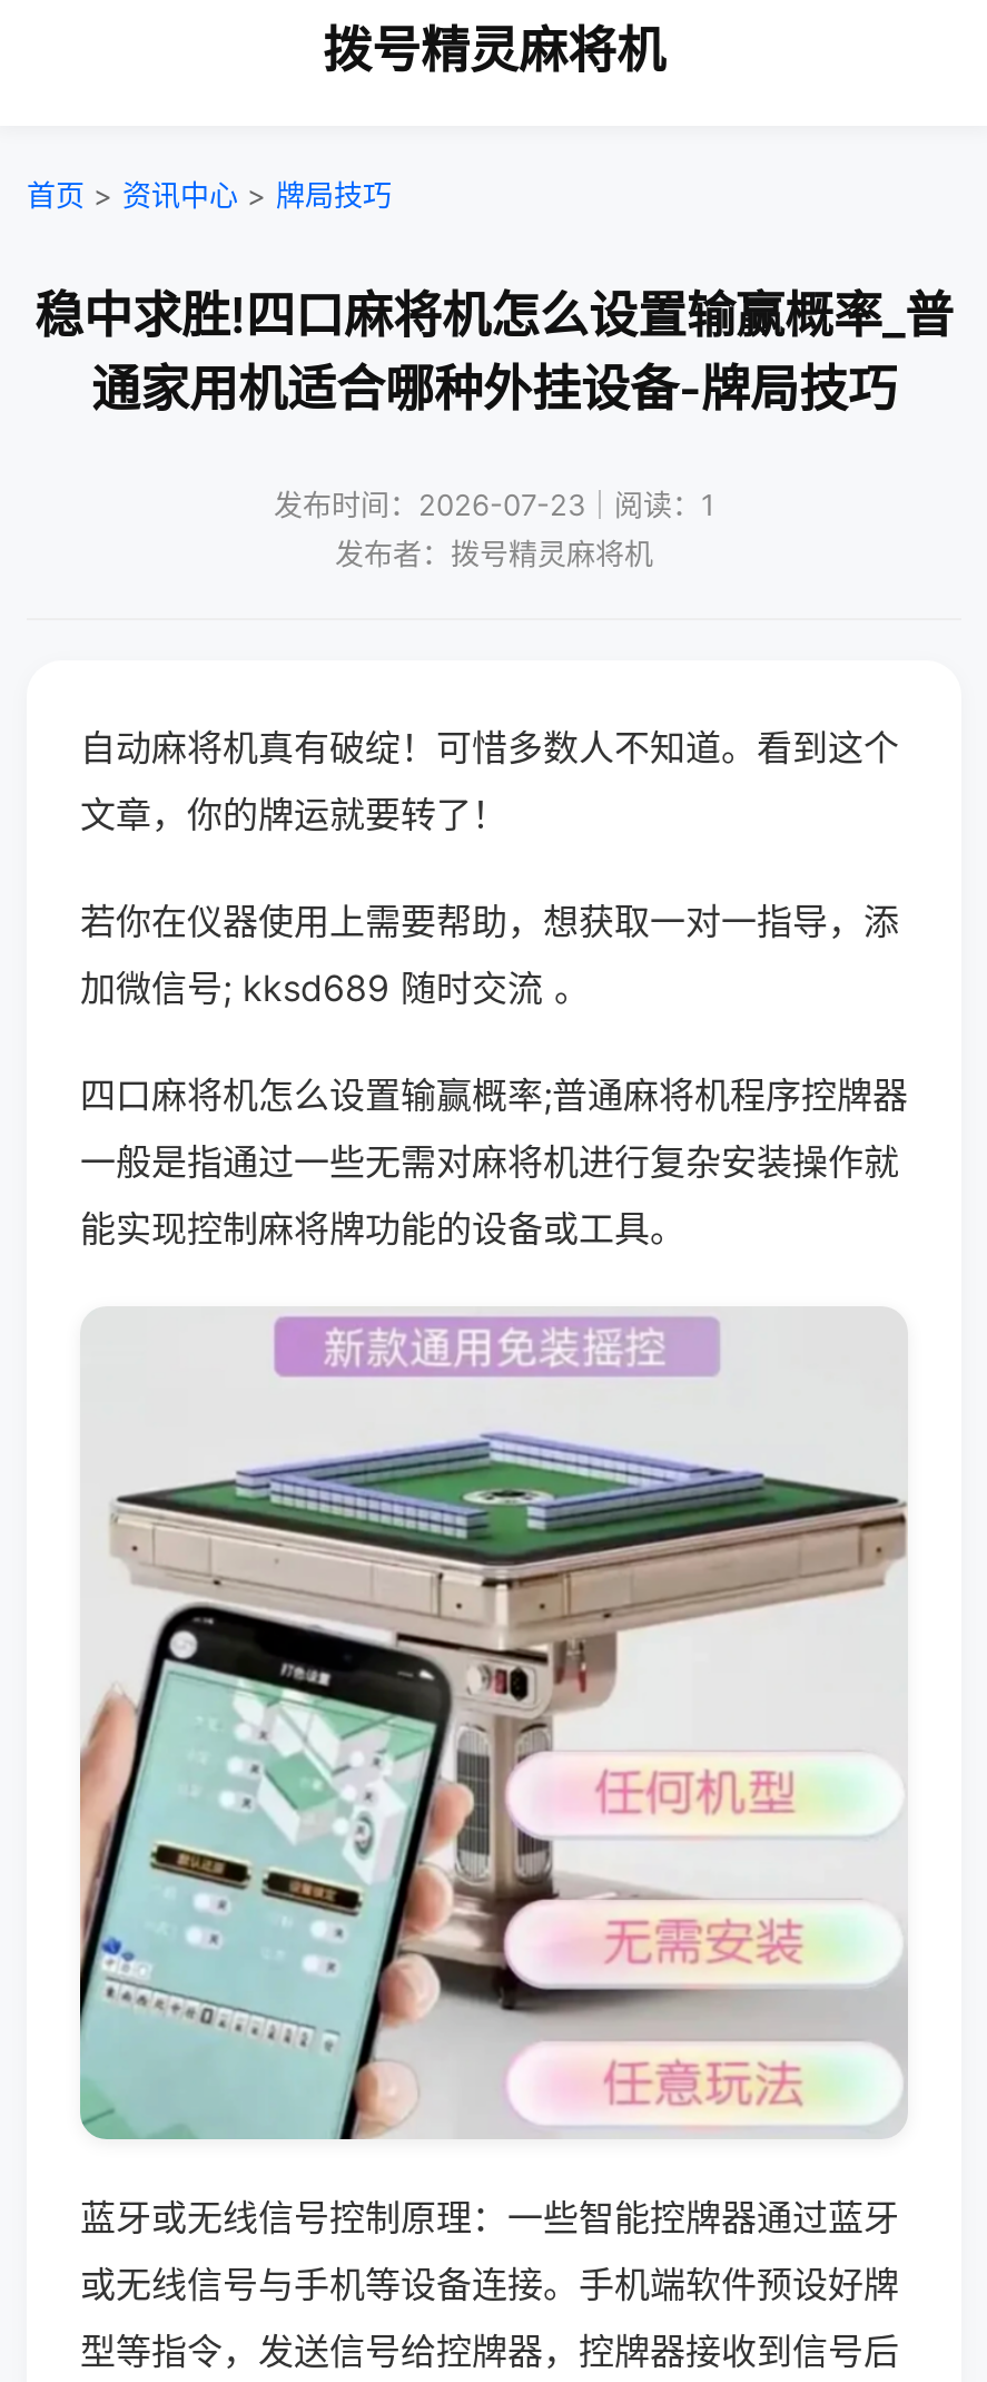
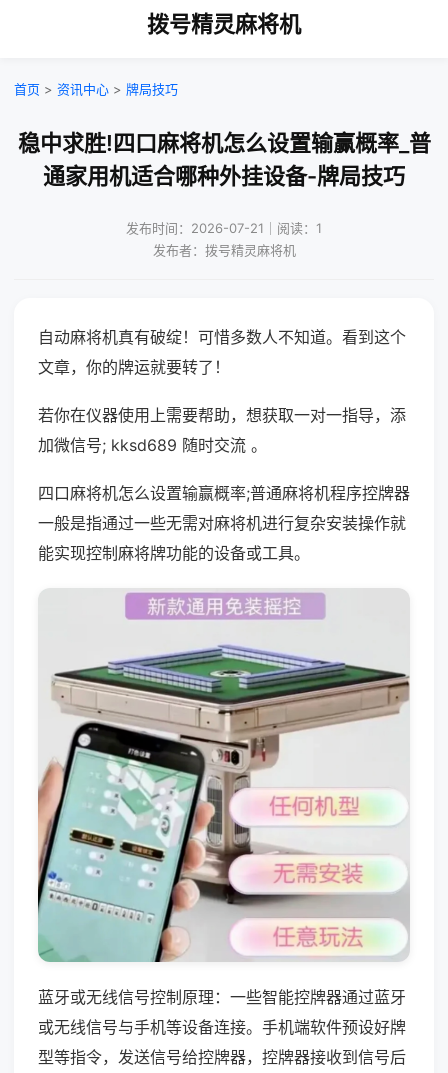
[274,487,714,522] 发布时间：2026-07-23｜阅读：1 -> [126,220,322,236] 发布时间：2026-07-21｜阅读：1

